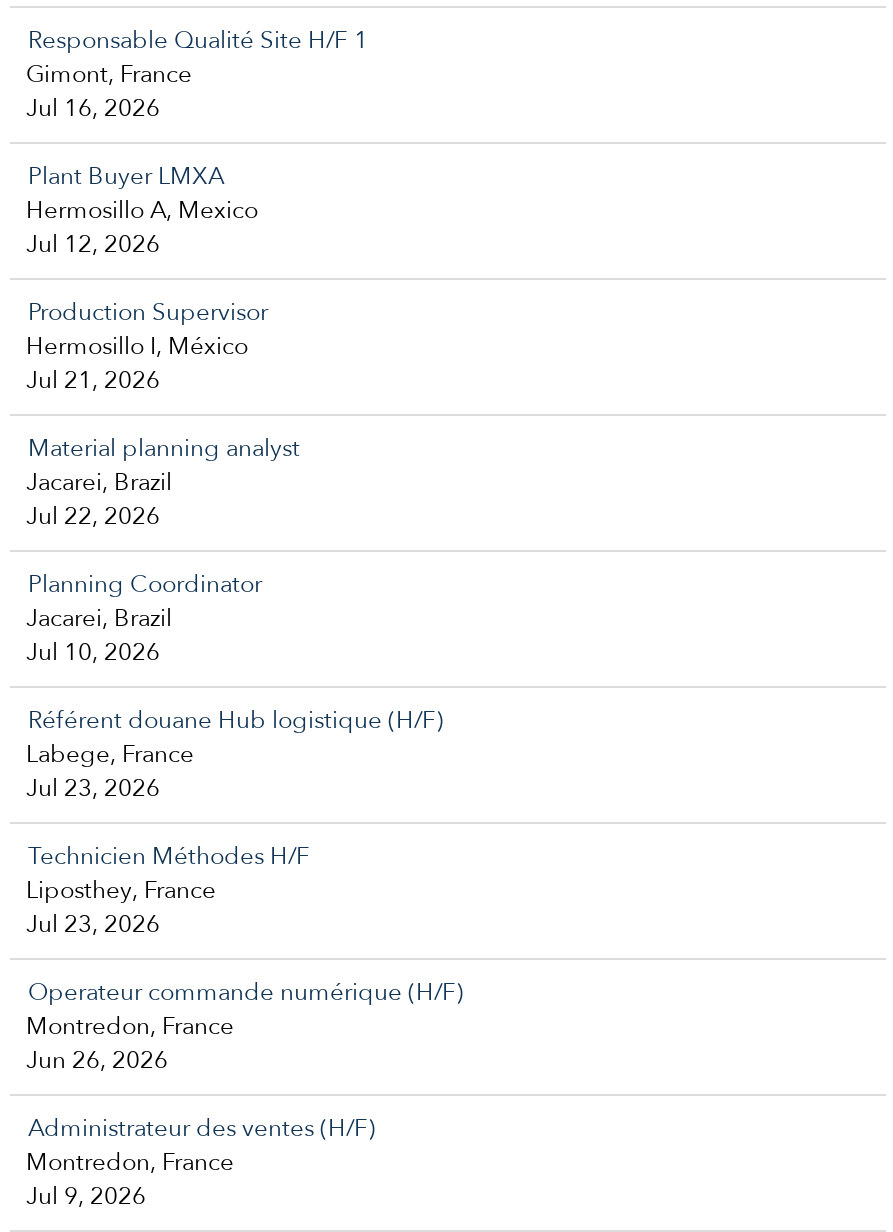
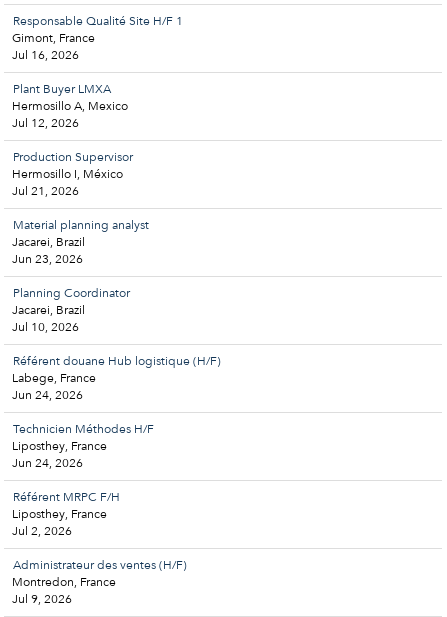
[26,502,160,530] Jul 22, 2026 -> [12,252,83,266] Jun 23, 2026
[26,774,160,802] Jul 23, 2026 -> [12,388,83,402] Jun 24, 2026
[26,910,160,938] Jul 23, 2026 -> [12,456,83,470] Jun 24, 2026
[26,978,464,1074] Operateur commande numérique (H/F) | Montredon, France | Jun 26, 2026 -> [12,490,120,538] Référent MRPC F/H | Liposthey, France | Jul 2, 2026

